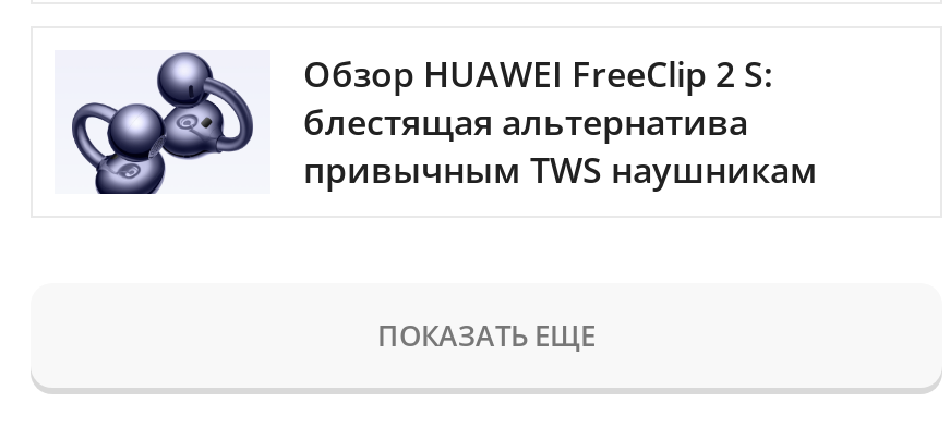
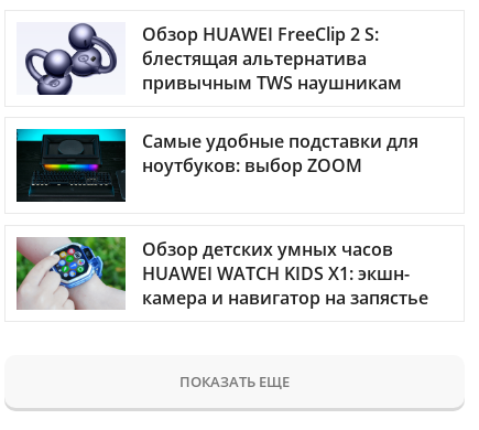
none -> [15,128,428,309] [image] | Самые удобные подставки для | ноутбуков: выбор ZOOM | Обзор детских умных часов | HUAWEI WATCH KIDS X1: экшн- | камера и навигатор на запястье
none -> [15,236,127,311] [image]

